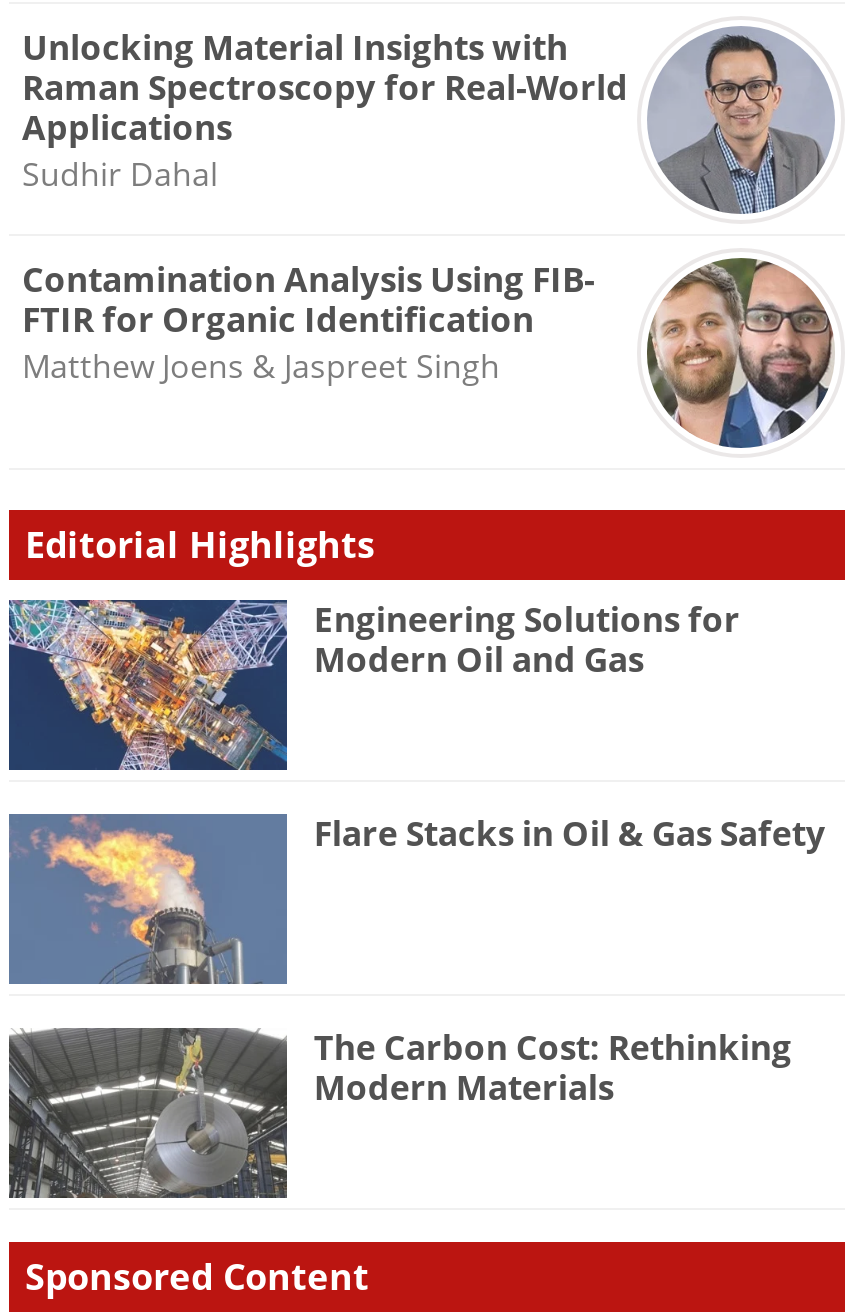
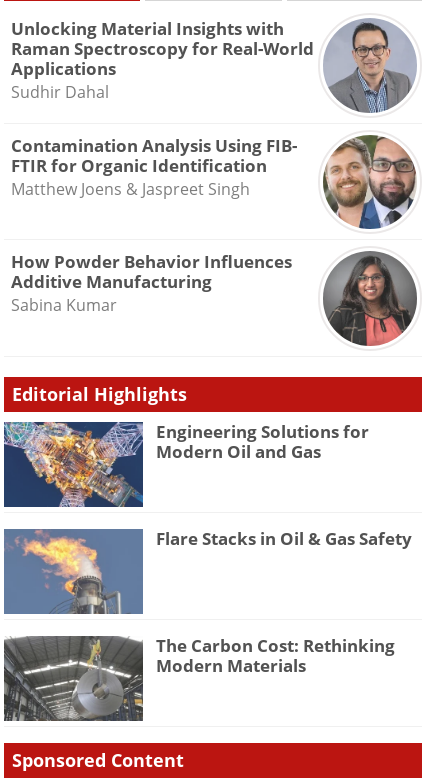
none -> [10,250,417,347] [image] | How Powder Behavior Influences | Additive Manufacturing | Sabina Kumar

